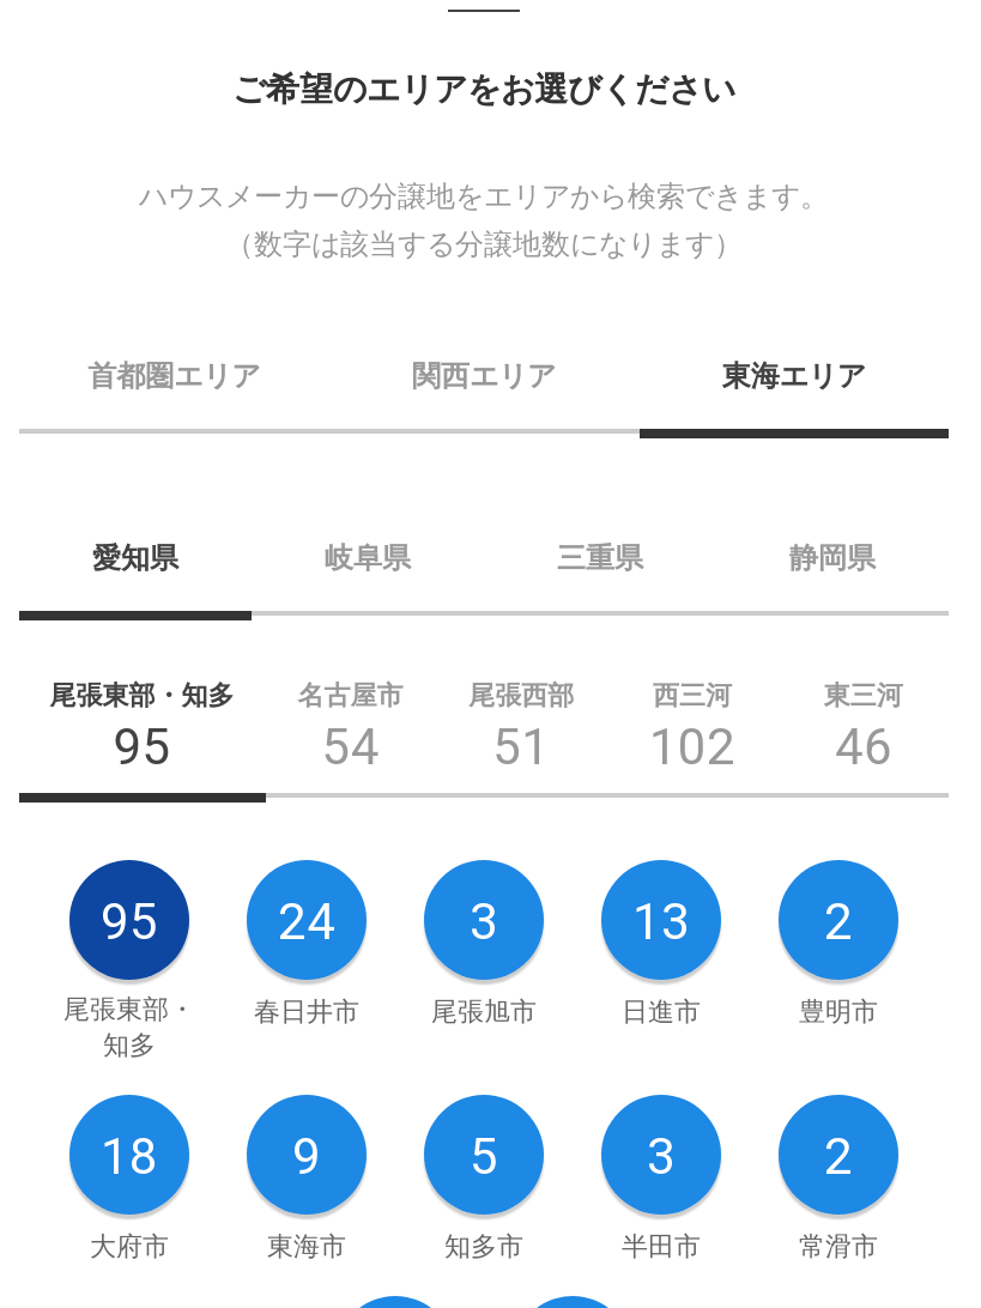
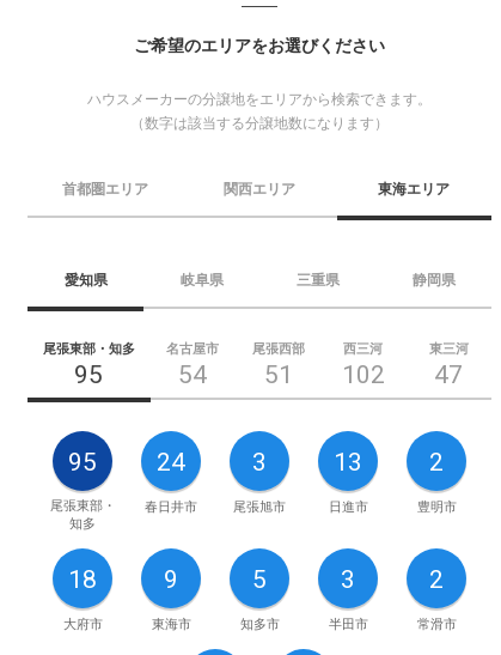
[322,719,892,776] 54 51 102 46 -> [179,360,463,389] 54 51 102 47

